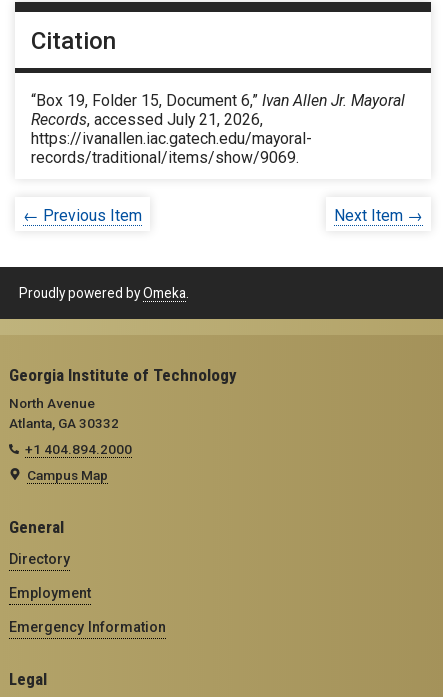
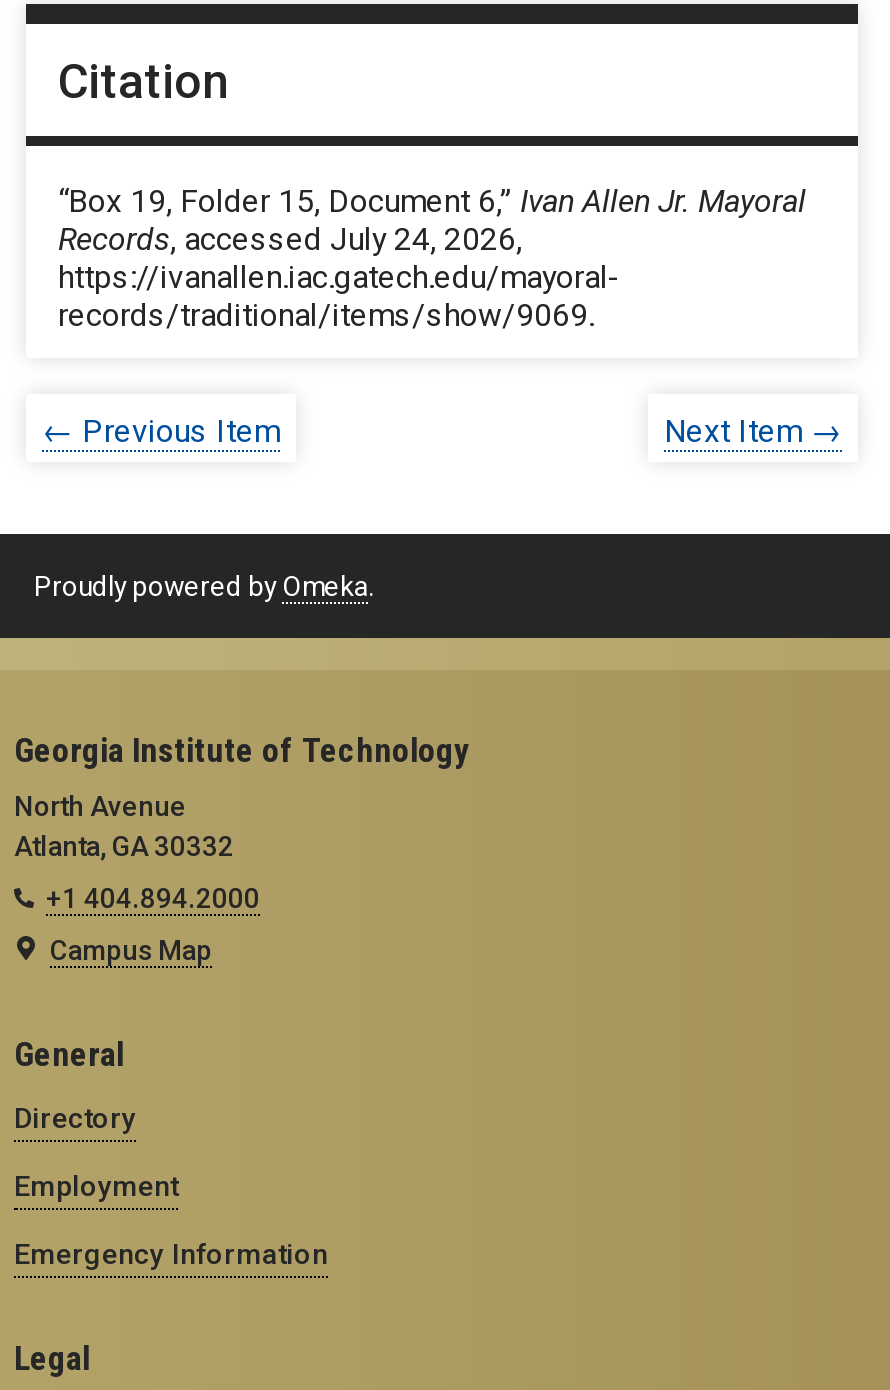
[31,110,263,129] Records, accessed July 21, 2026, -> [58,221,522,259] Records, accessed July 24, 2026,

